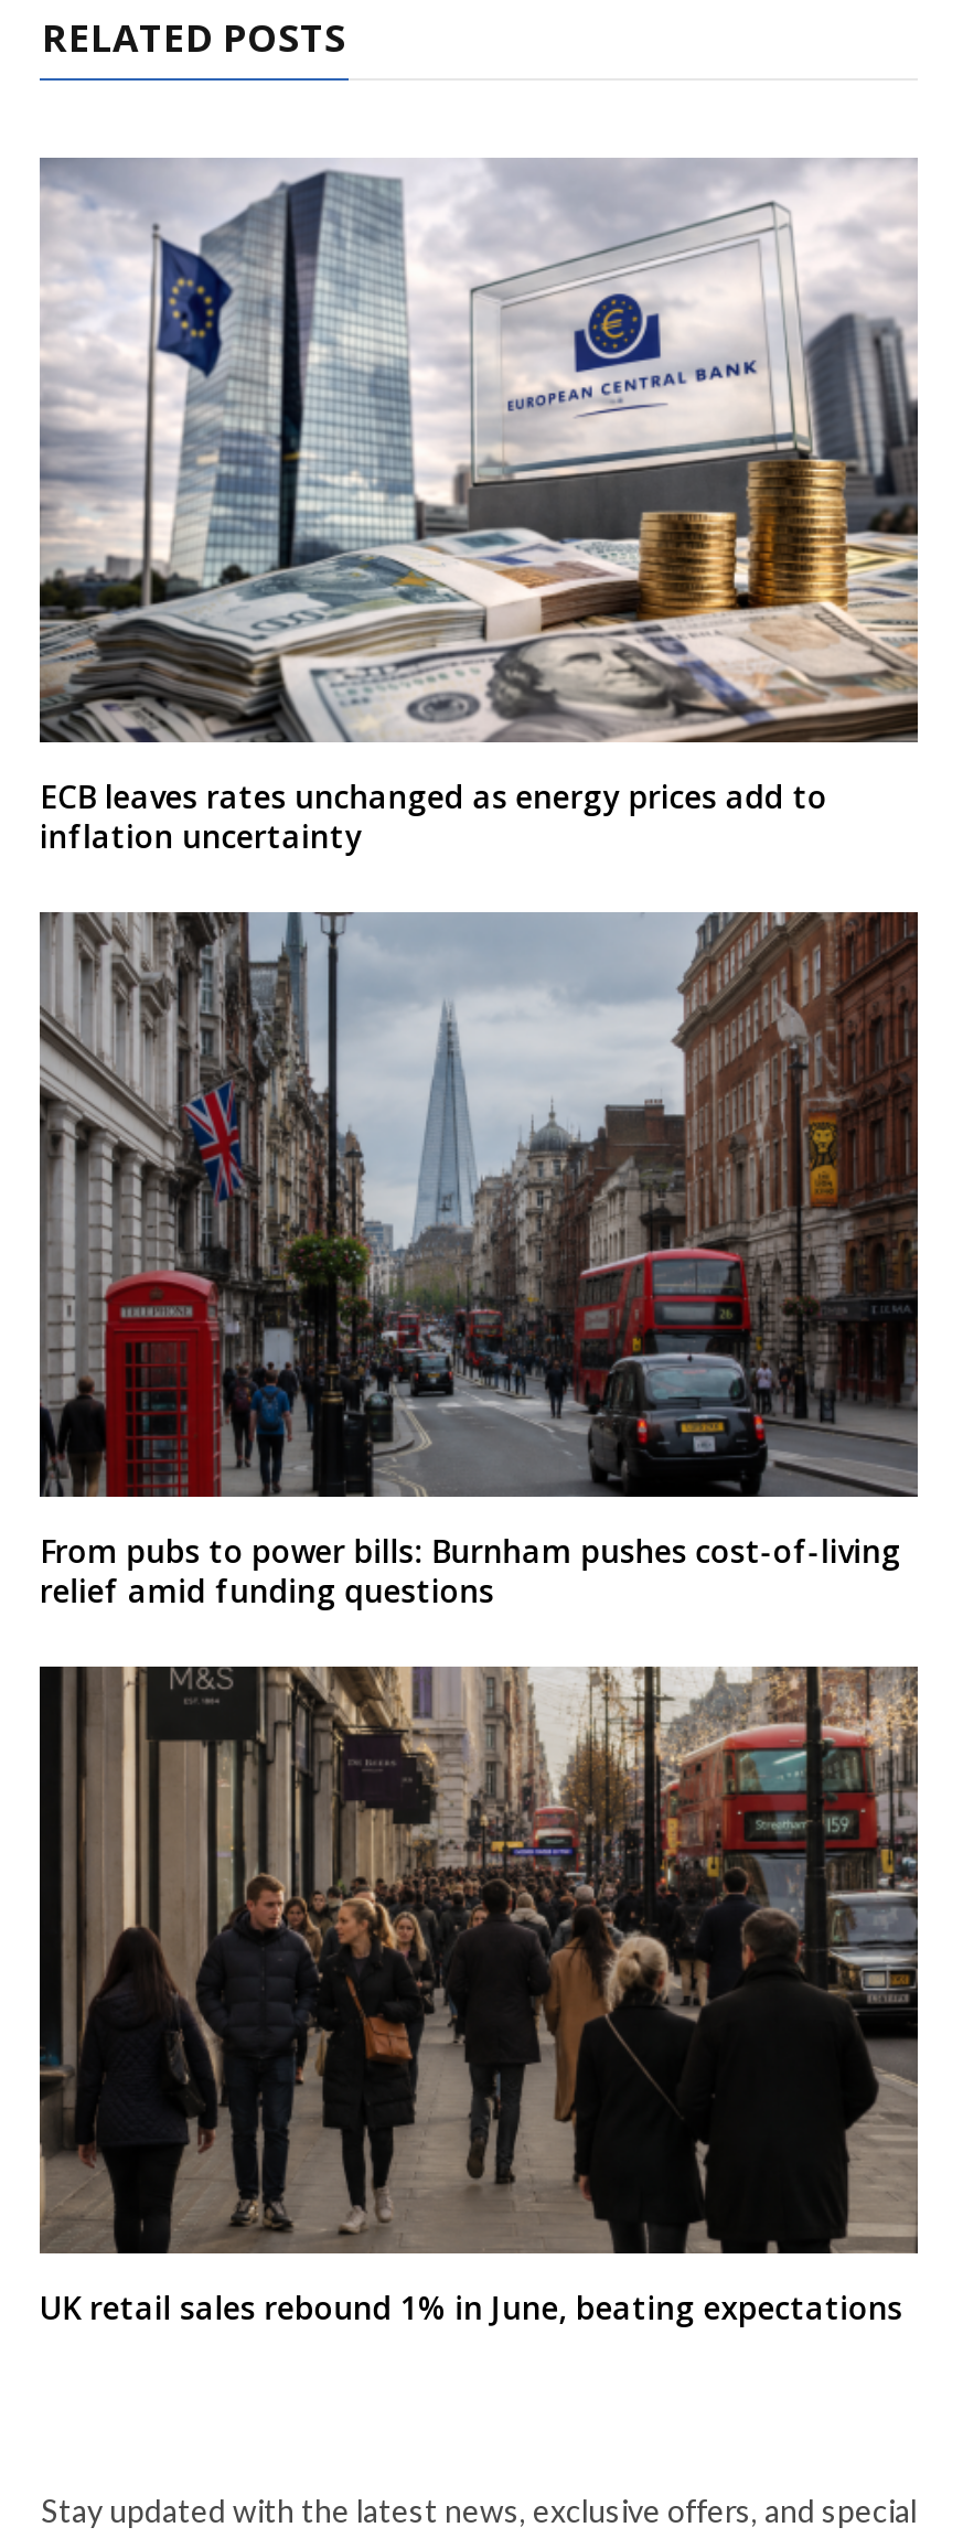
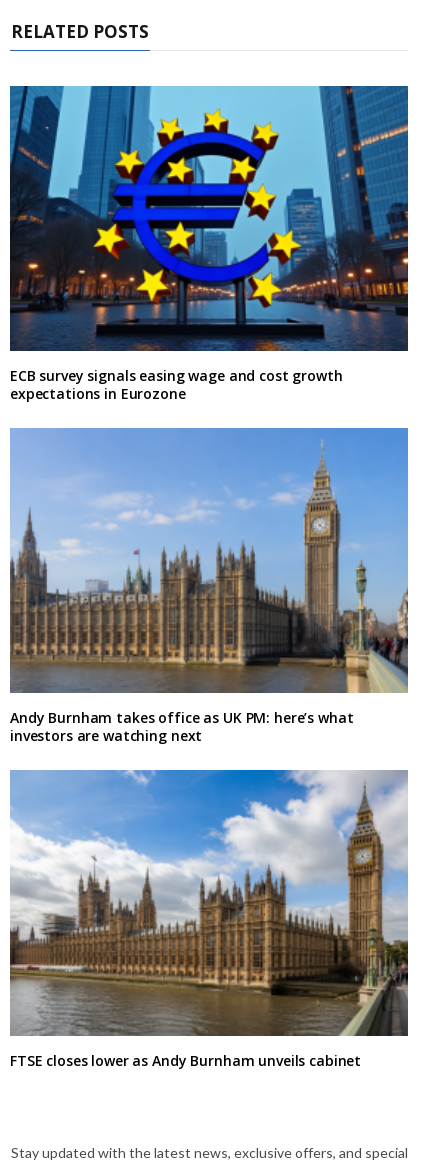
[38,158,918,857] [image] | ECB leaves rates unchanged as energy prices add to | inflation uncertainty -> [9,85,409,403] [image] | ECB survey signals easing wage and cost growth | expectations in Eurozone
[38,910,920,1612] [image] | From pubs to power bills: Burnham pushes cost-of-living | relief amid funding questions -> [9,427,409,745] [image] | Andy Burnham takes office as UK PM: here’s what | investors are watching next
[38,1664,920,2327] [image] | UK retail sales rebound 1% in June, beating expectations -> [10,769,408,1069] [image] | FTSE closes lower as Andy Burnham unveils cabinet

